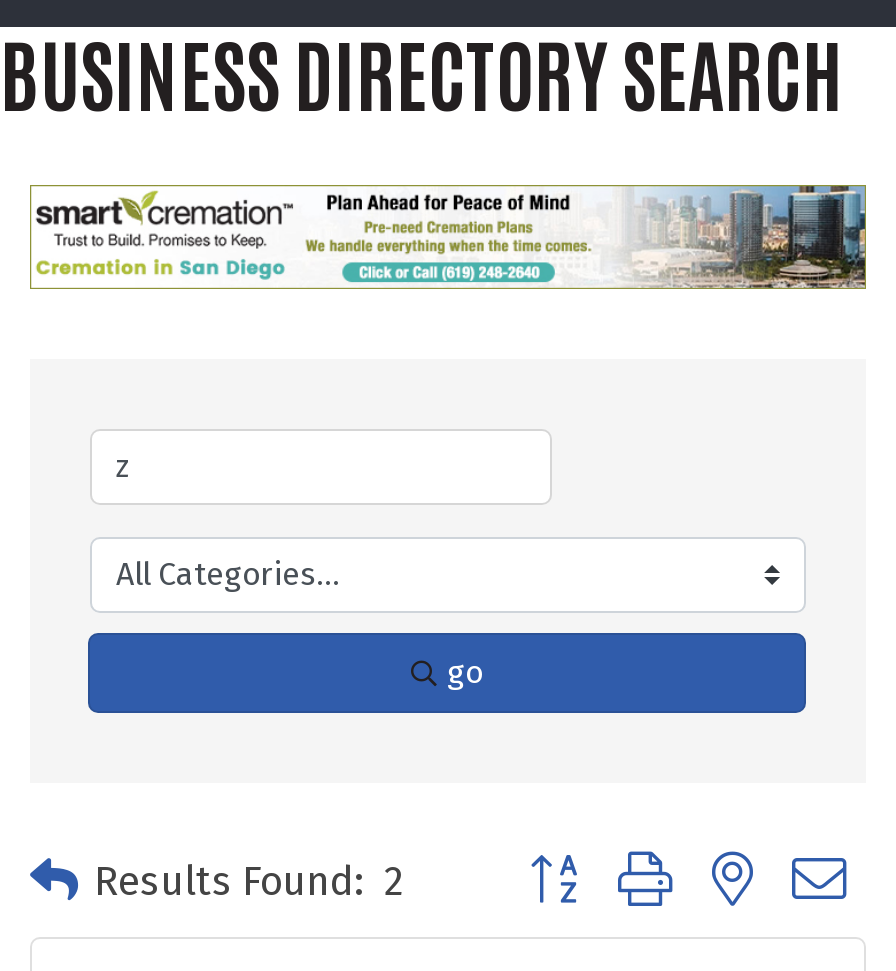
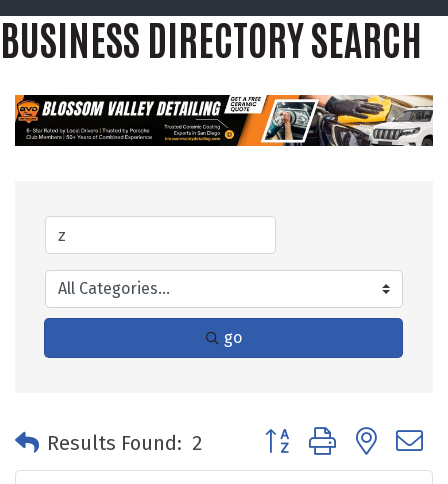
[30,183,868,291] [image] -> [14,94,433,147] [image]

